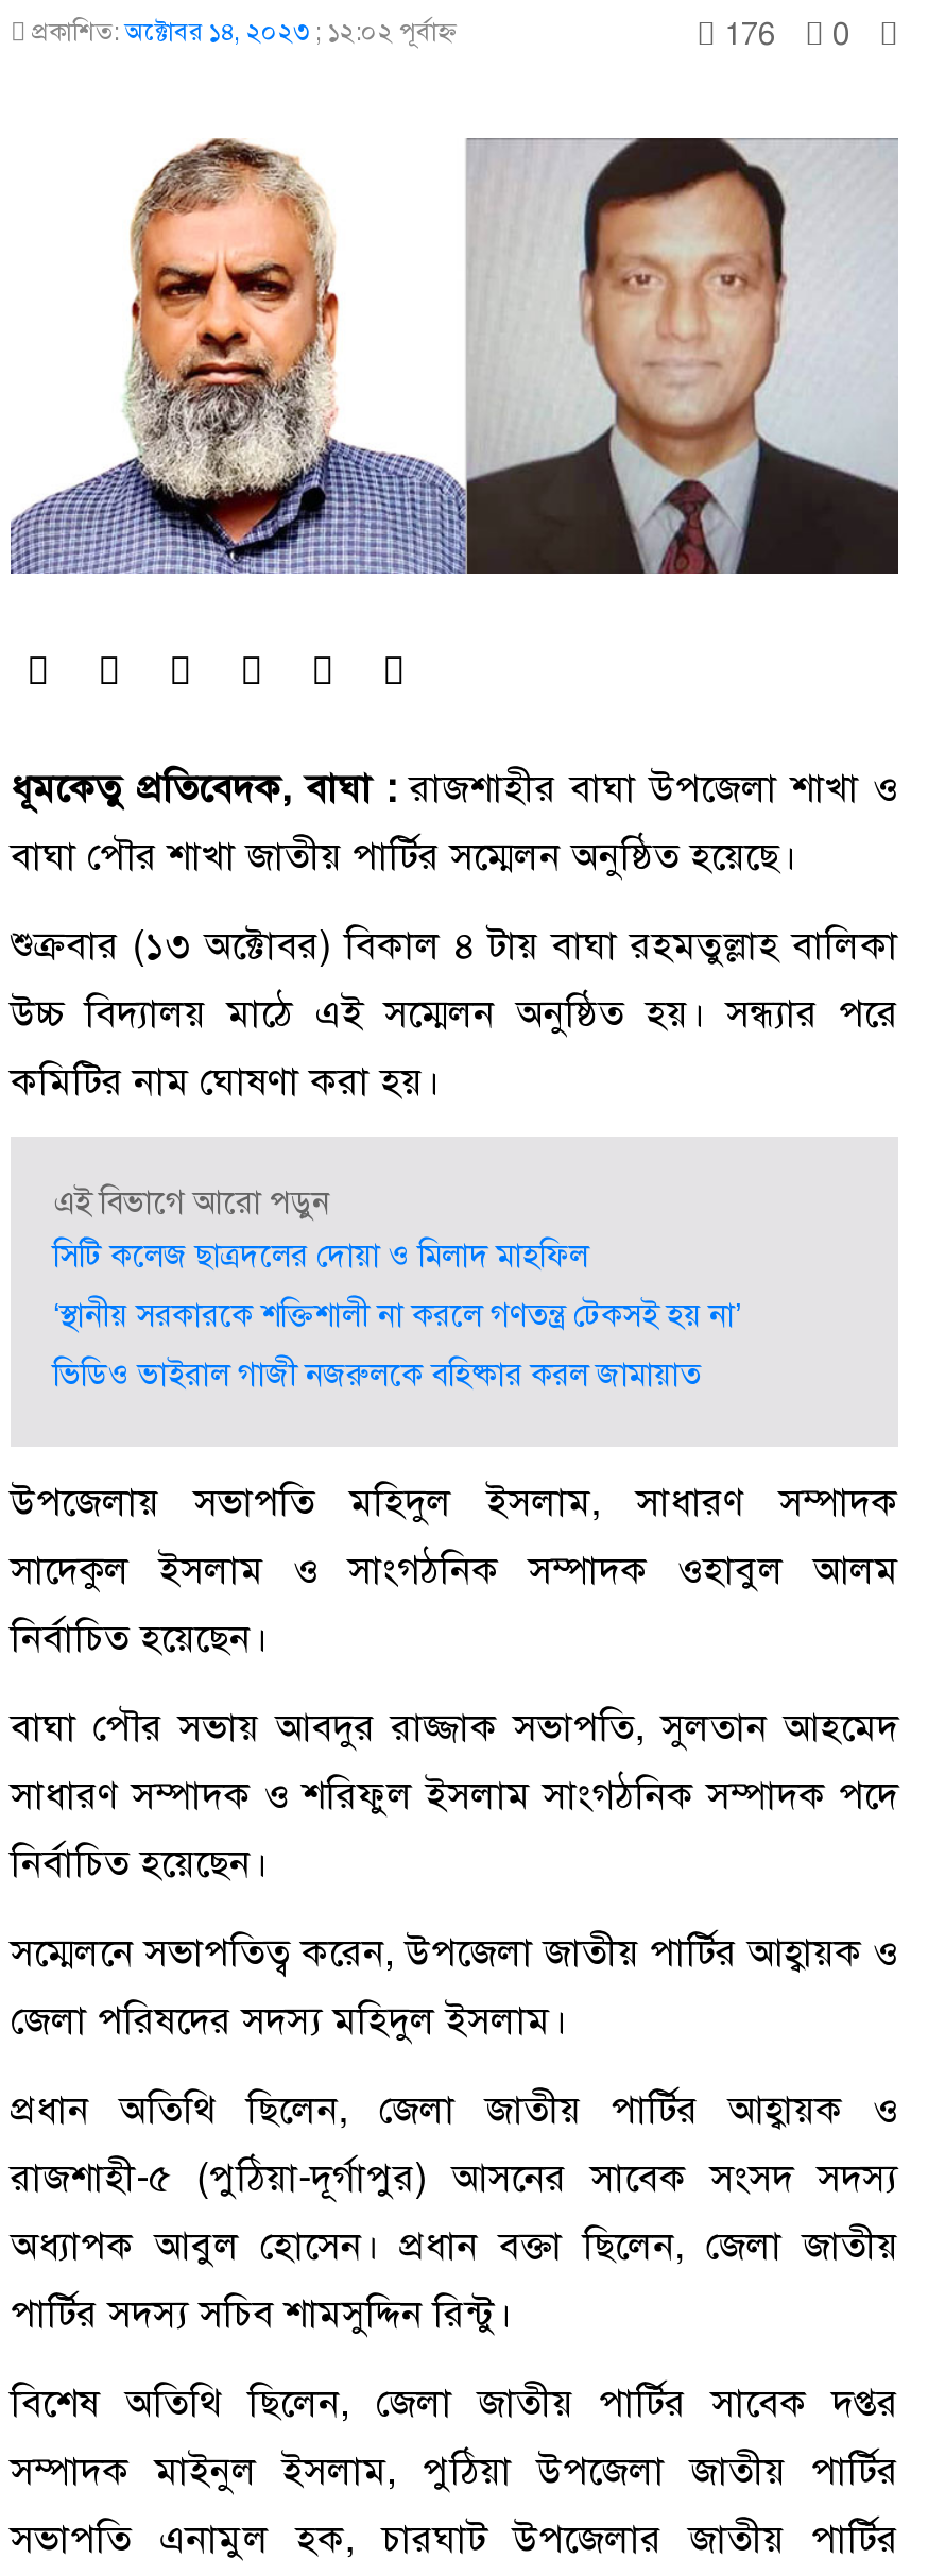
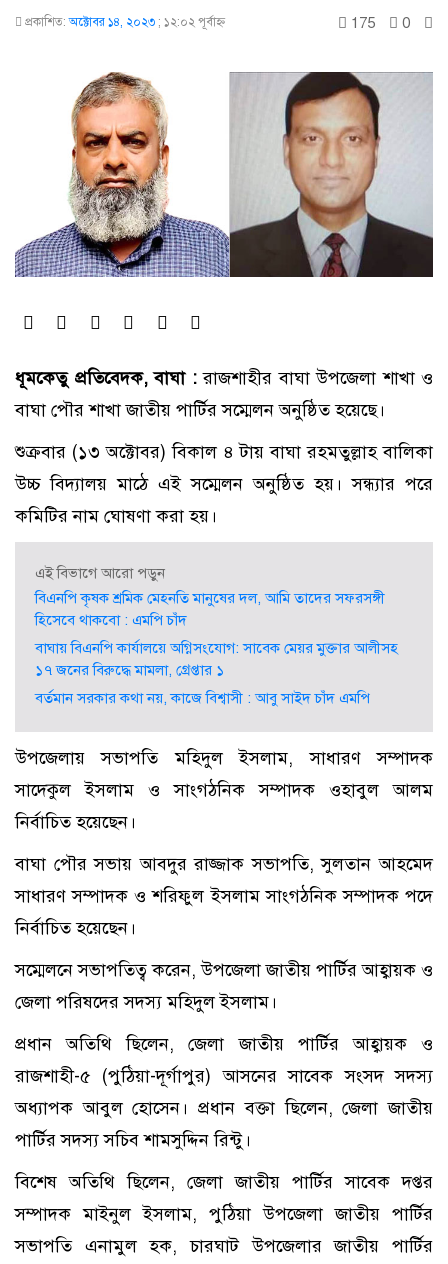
[716,15,775,53] 176 -> [347,14,375,32] 175
[53,1236,588,1274] সিটি কলেজ ছাত্রদলের দোয়া ও মিলাদ মাহফিল -> [35,589,385,629] বিএনপি কৃষক শ্রমিক মেহনতি মানুষের দল, আমি তাদের সফরসঙ্গী | হিসেবে থাকবো : এমপি চাঁদ
[53,1296,741,1334] ‘স্থানীয় সরকারকে শক্তিশালী না করলে গণতন্ত্র টেকসই হয় না’ -> [35,639,398,679] বাঘায় বিএনপি কার্যালয়ে অগ্নিসংযোগ: সাবেক মেয়র মুক্তার আলীসহ | ১৭ জনের বিরুদ্ধে মামলা, গ্রেপ্তার ১
[53,1355,701,1393] ভিডিও ভাইরাল গাজী নজরুলকে বহিষ্কার করল জামায়াত -> [35,689,370,707] বর্তমান সরকার কথা নয়, কাজে বিশ্বাসী : আবু সাইদ চাঁদ এমপি

